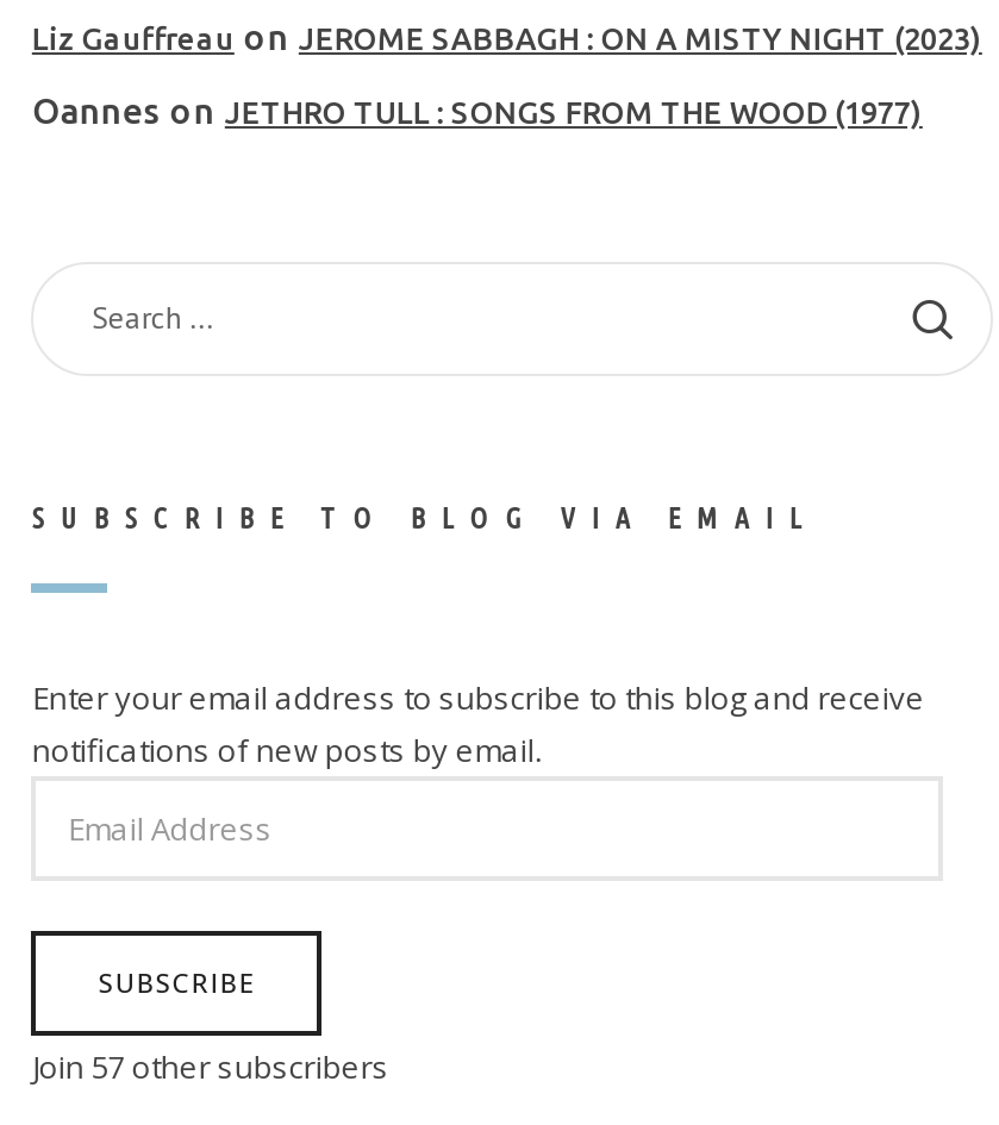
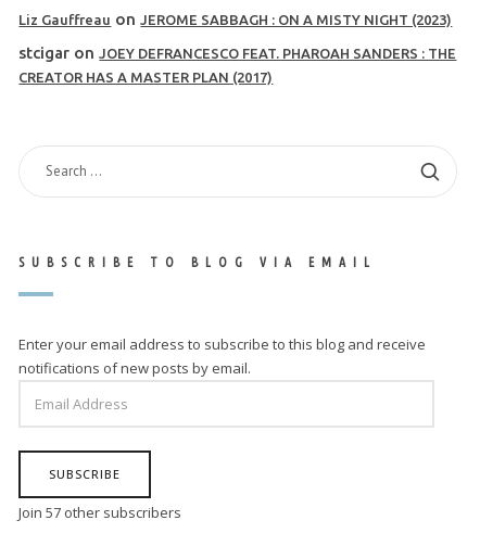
[32,90,923,130] Oannes on JETHRO TULL : SONGS FROM THE WOOD (1977) -> [19,43,457,84] stcigar on JOEY DEFRANCESCO FEAT. PHAROAH SANDERS : THE | CREATOR HAS A MASTER PLAN (2017)

